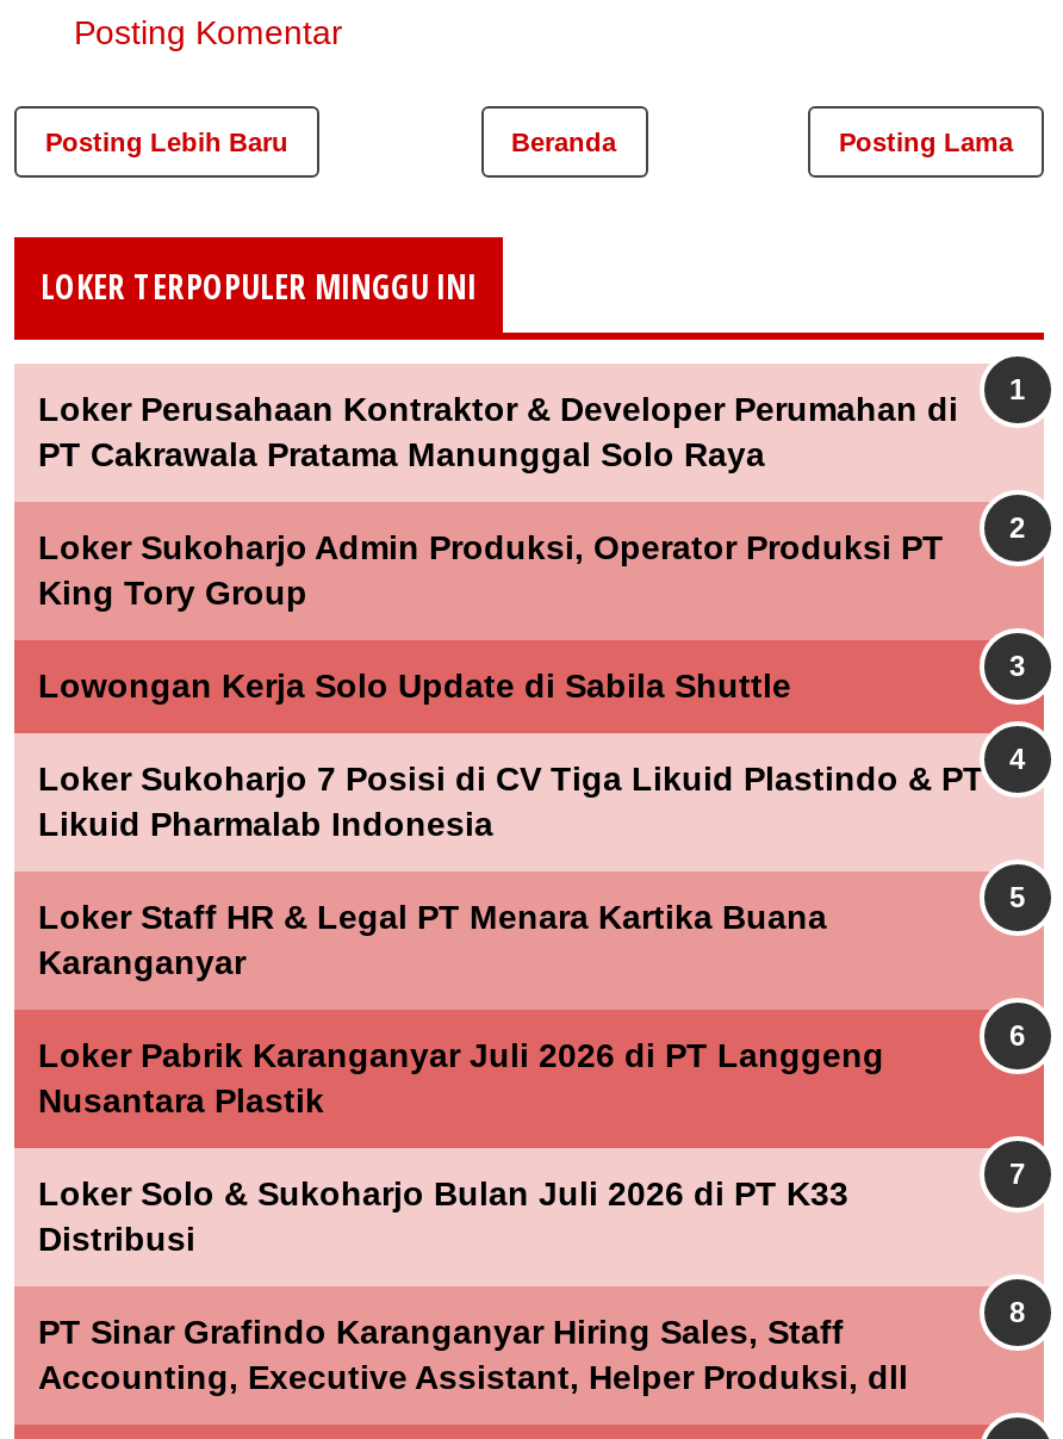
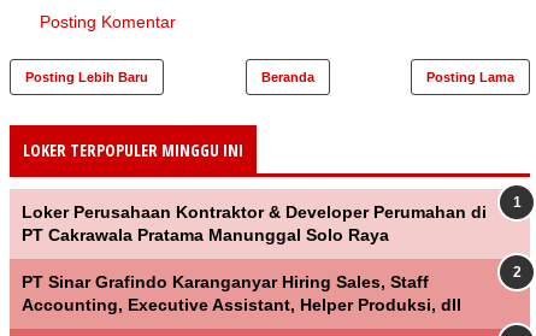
[17,527,1051,1257] [image] | Loker Sukoharjo Admin Produksi, Operator Produksi PT | King Tory Group | Lowongan Kerja Solo Update di Sabila Shuttle | Loker Sukoharjo 7 Posisi di CV Tiga Likuid Plastindo & PT | Likuid Pharmalab Indonesia | Loker Staff HR & Legal PT Menara Kartika Buana | Karanganyar | Loker Pabrik Karanganyar Juli 2026 di PT Langgeng | Nusantara Plastik | Loker Solo & Sukoharjo Bulan Juli 2026 di PT K33 | Distribusi -> none

